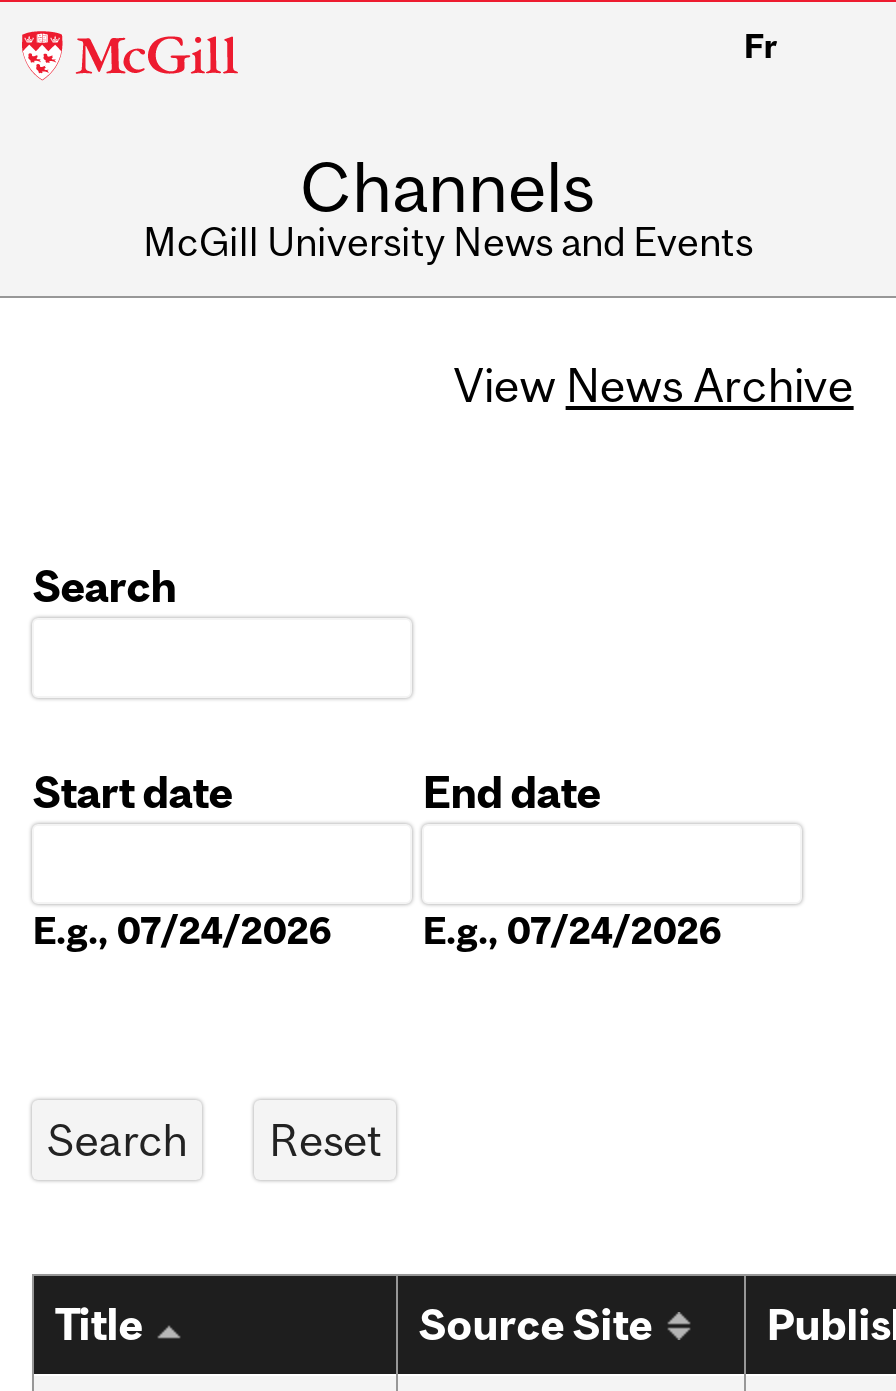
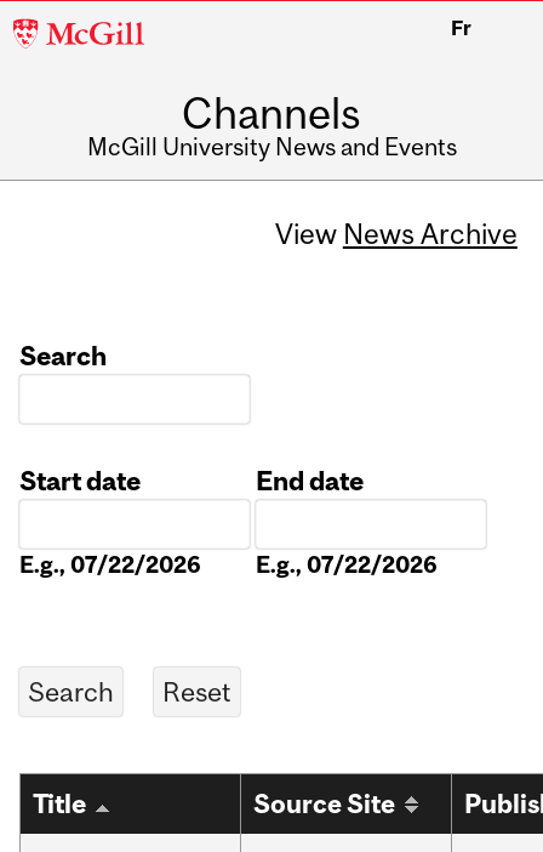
[32,909,332,953] E.g., 07/24/2026 -> [20,551,201,578] E.g., 07/22/2026
[422,909,722,953] E.g., 07/24/2026 -> [256,551,438,578] E.g., 07/22/2026

